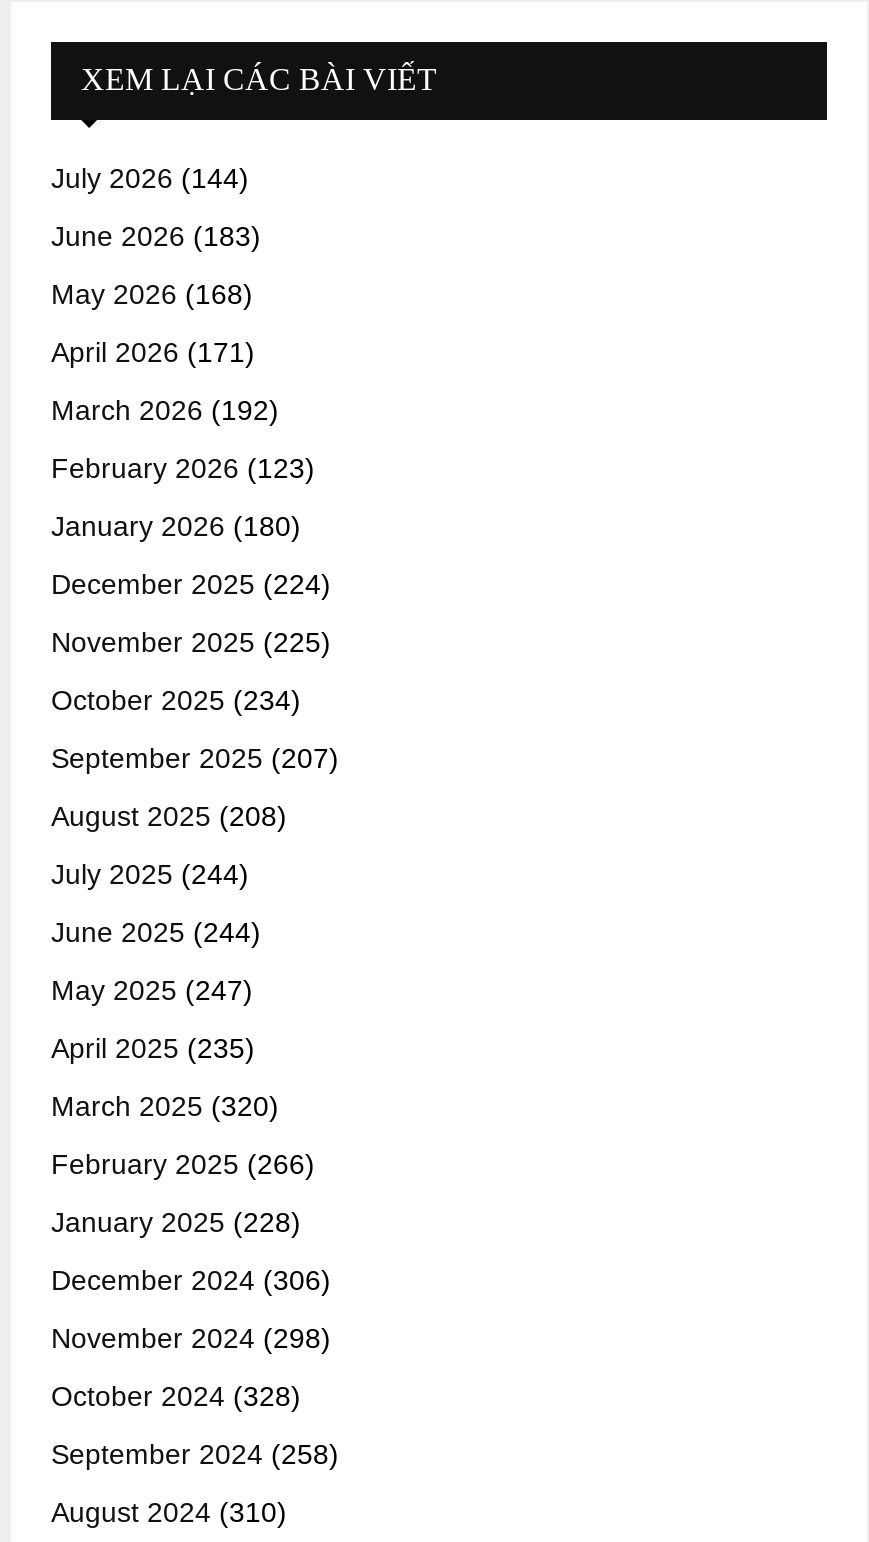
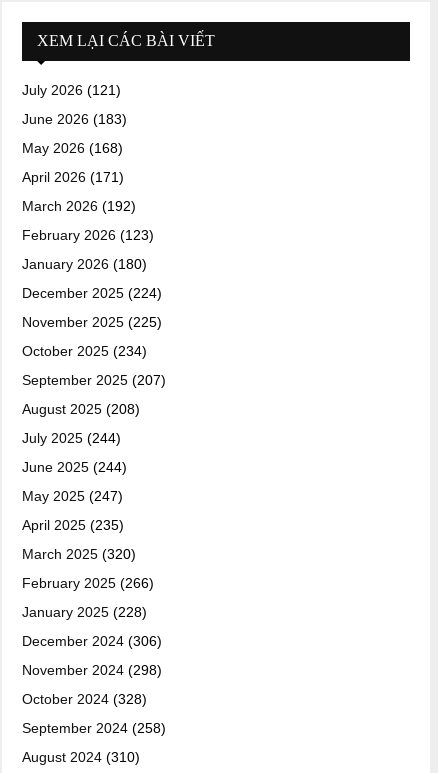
[51,161,249,193] July 2026 (144) -> [22,82,121,98] July 2026 (121)

